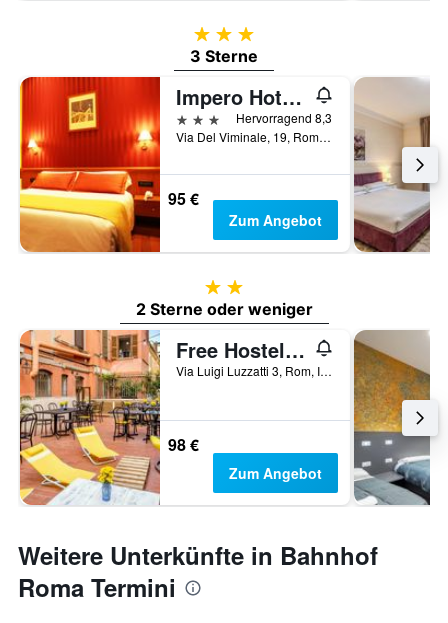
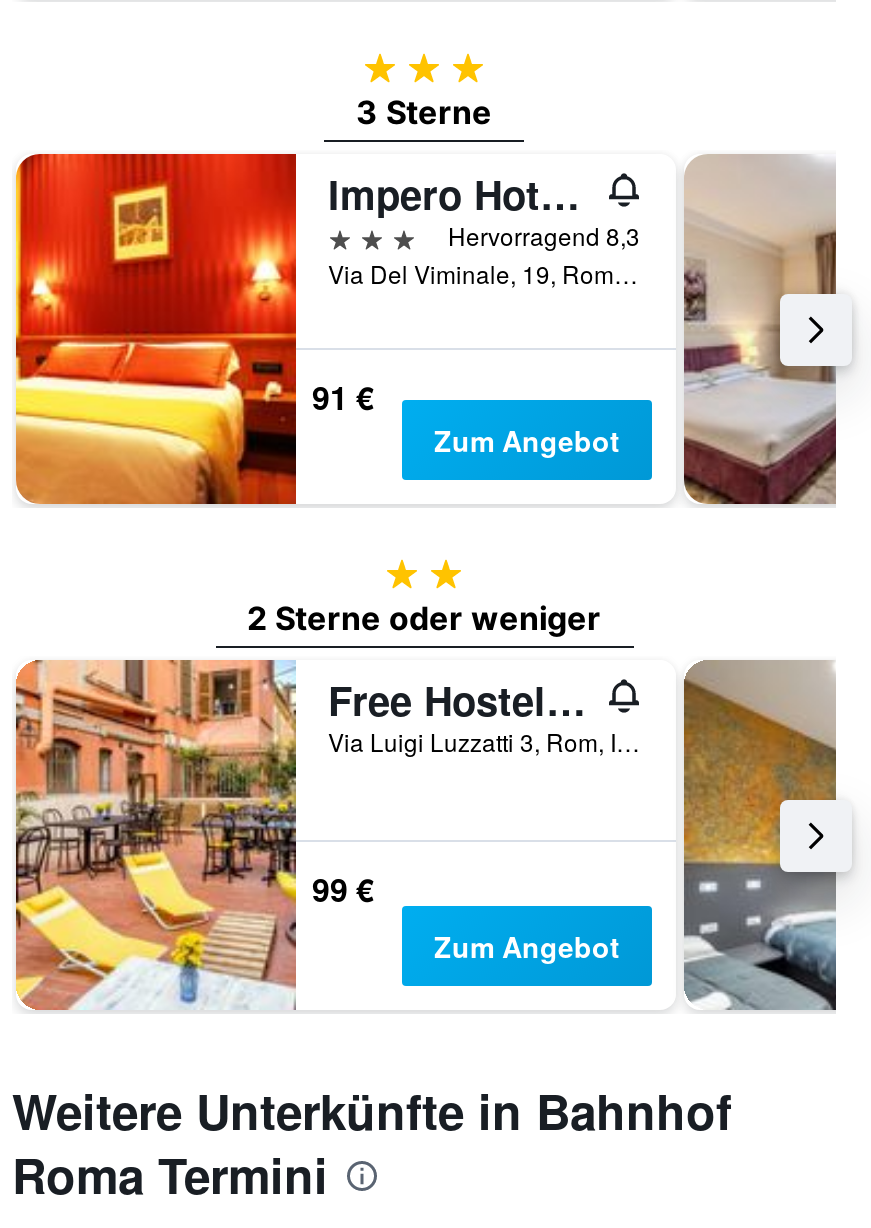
[168,186,199,209] 95 € -> [312,373,374,419] 91 €
[168,433,199,456] 98 € -> [312,866,374,912] 99 €

